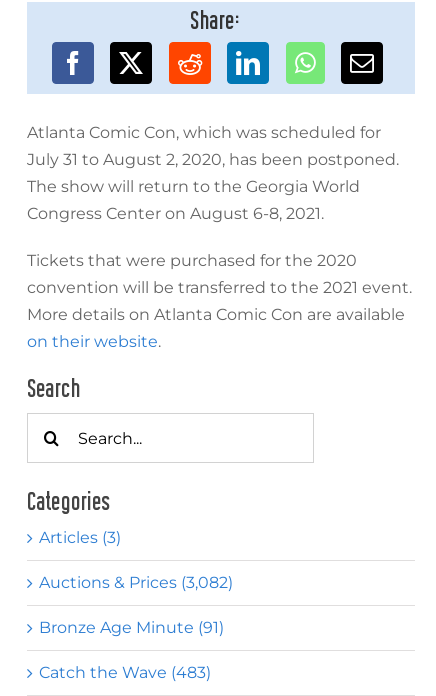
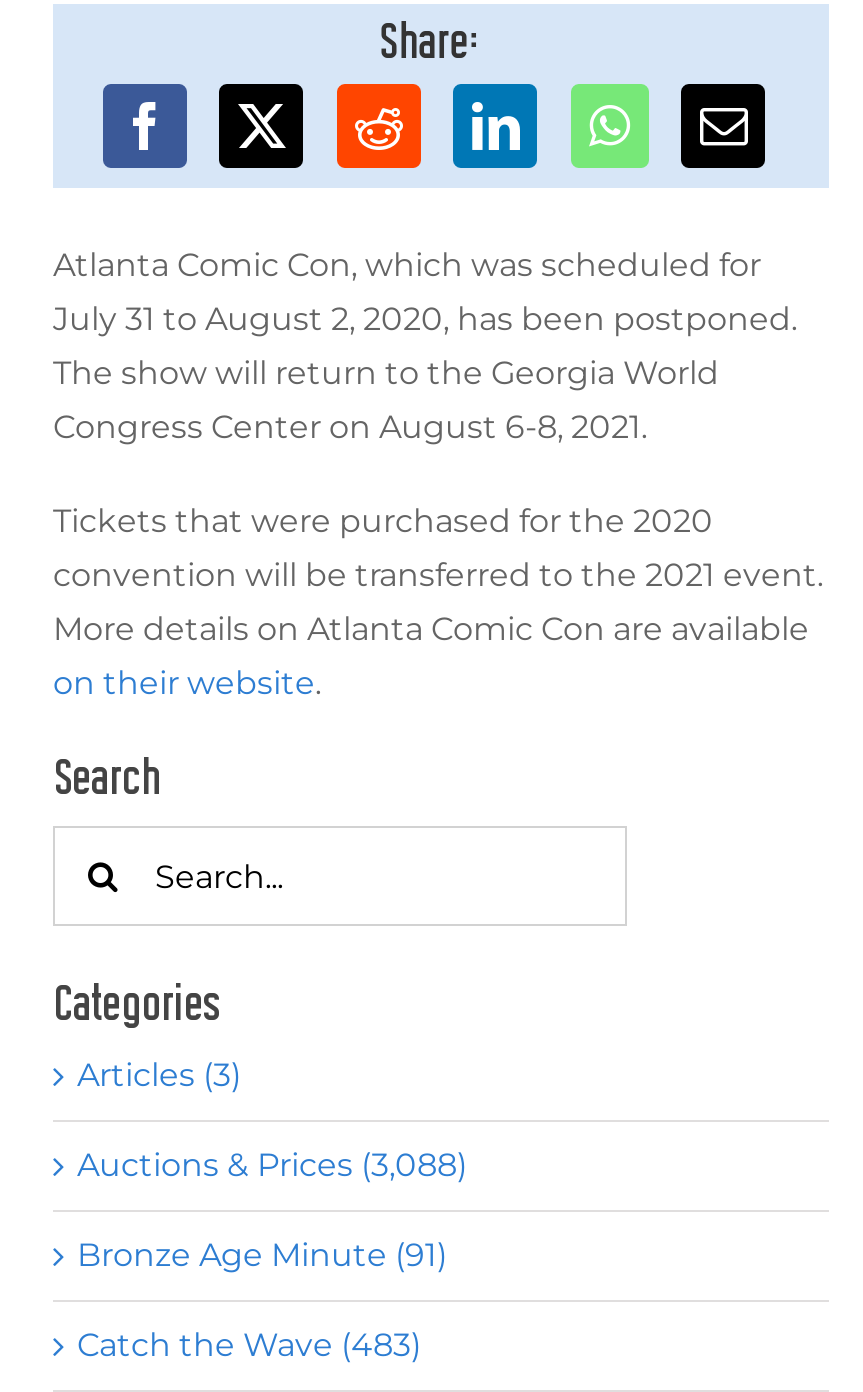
[39,573,233,592] Auctions & Prices (3,082) -> [77,1146,467,1184] Auctions & Prices (3,088)

